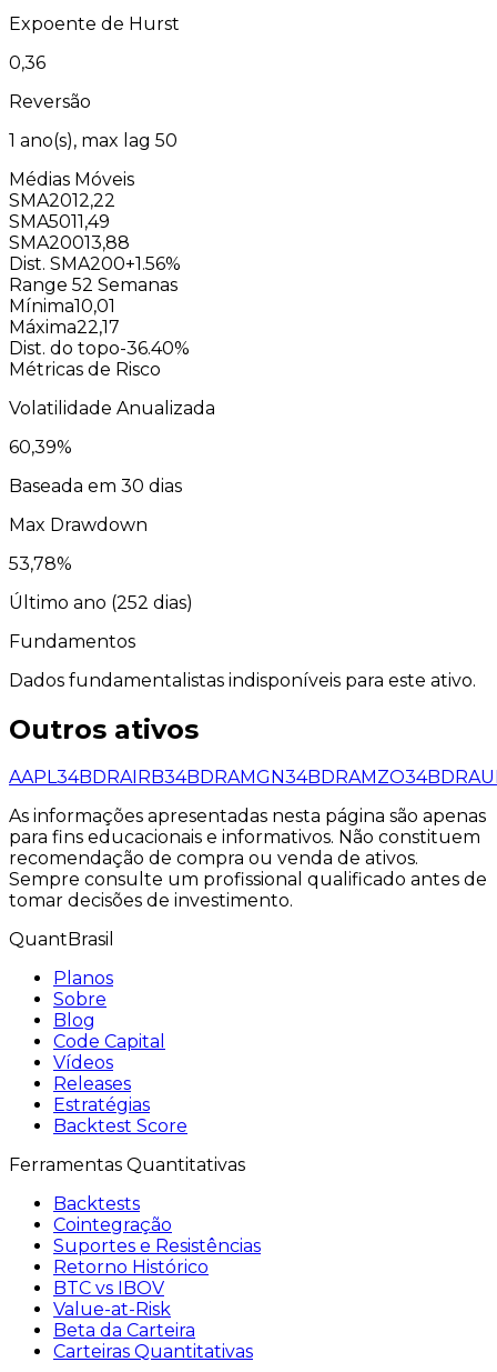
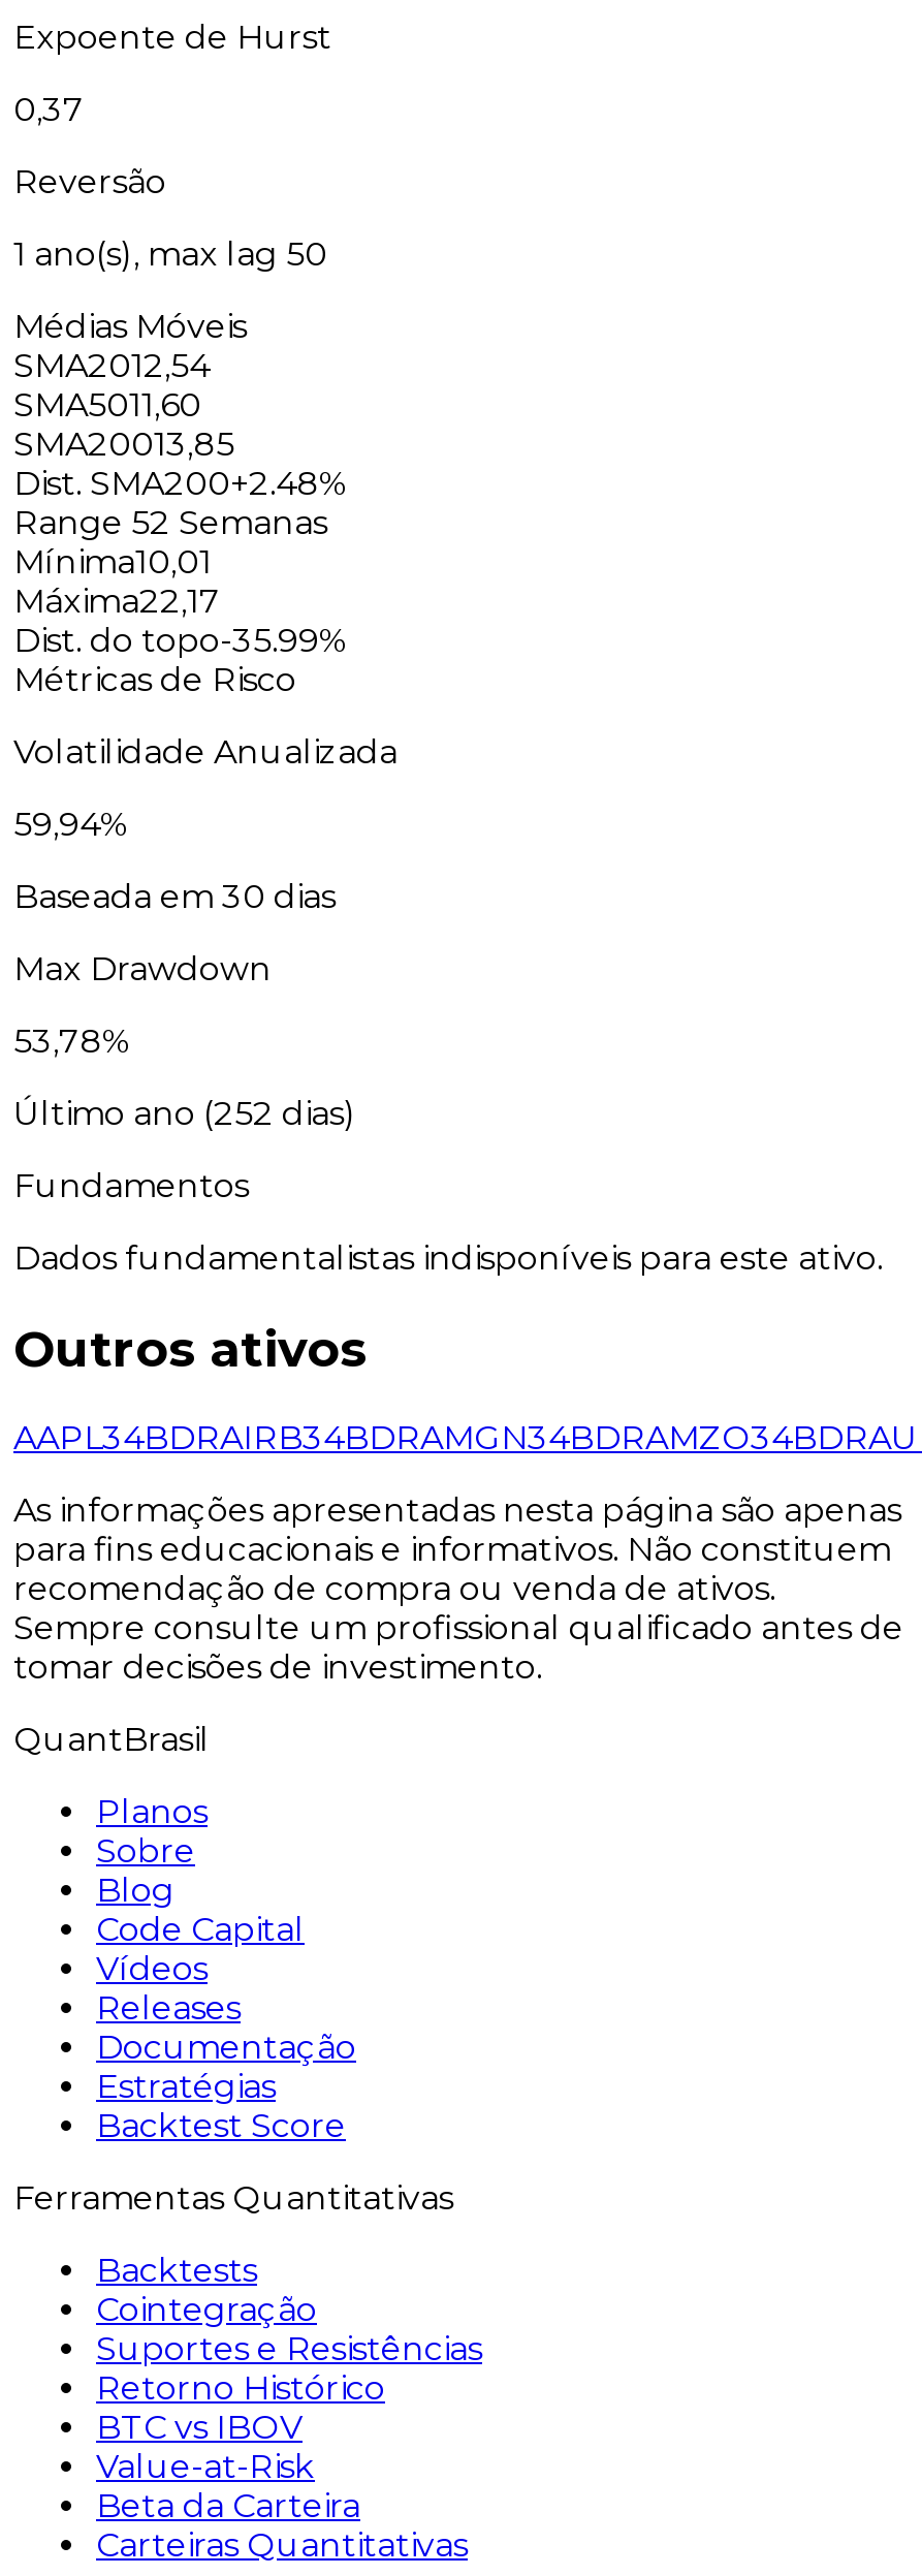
[9,52,45,73] 0,36 -> [13,89,84,128] 0,37
[9,190,115,211] SMA2012,22 -> [13,345,210,385] SMA2012,54
[9,211,110,232] SMA5011,49 -> [13,385,201,424] SMA5011,60
[9,232,130,253] SMA20013,88 -> [13,424,234,463] SMA20013,85
[9,253,181,274] Dist. SMA200+1.56% -> [13,463,348,502] Dist. SMA200+2.48%
[9,337,190,358] Dist. do topo-36.40% -> [13,620,348,659] Dist. do topo-35.99%
[9,436,72,457] 60,39% -> [13,804,129,843] 59,94%
none -> [96,2029,356,2068] Documentação

